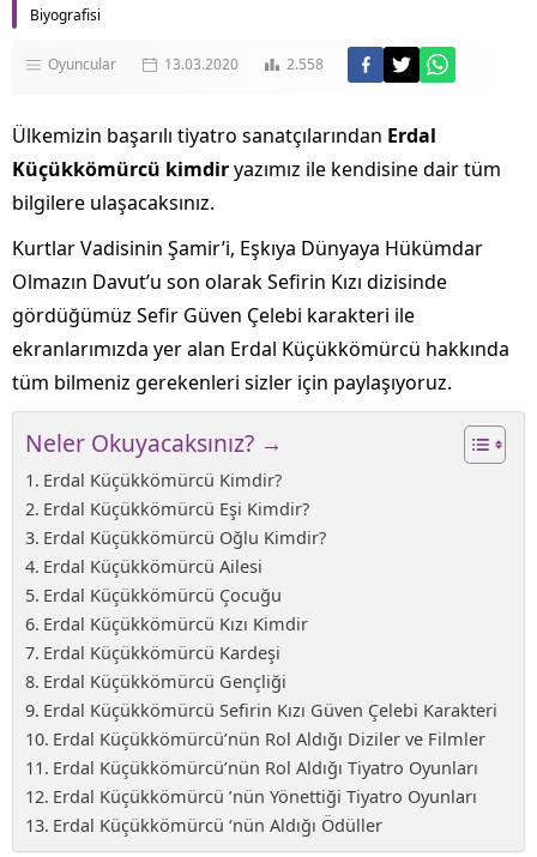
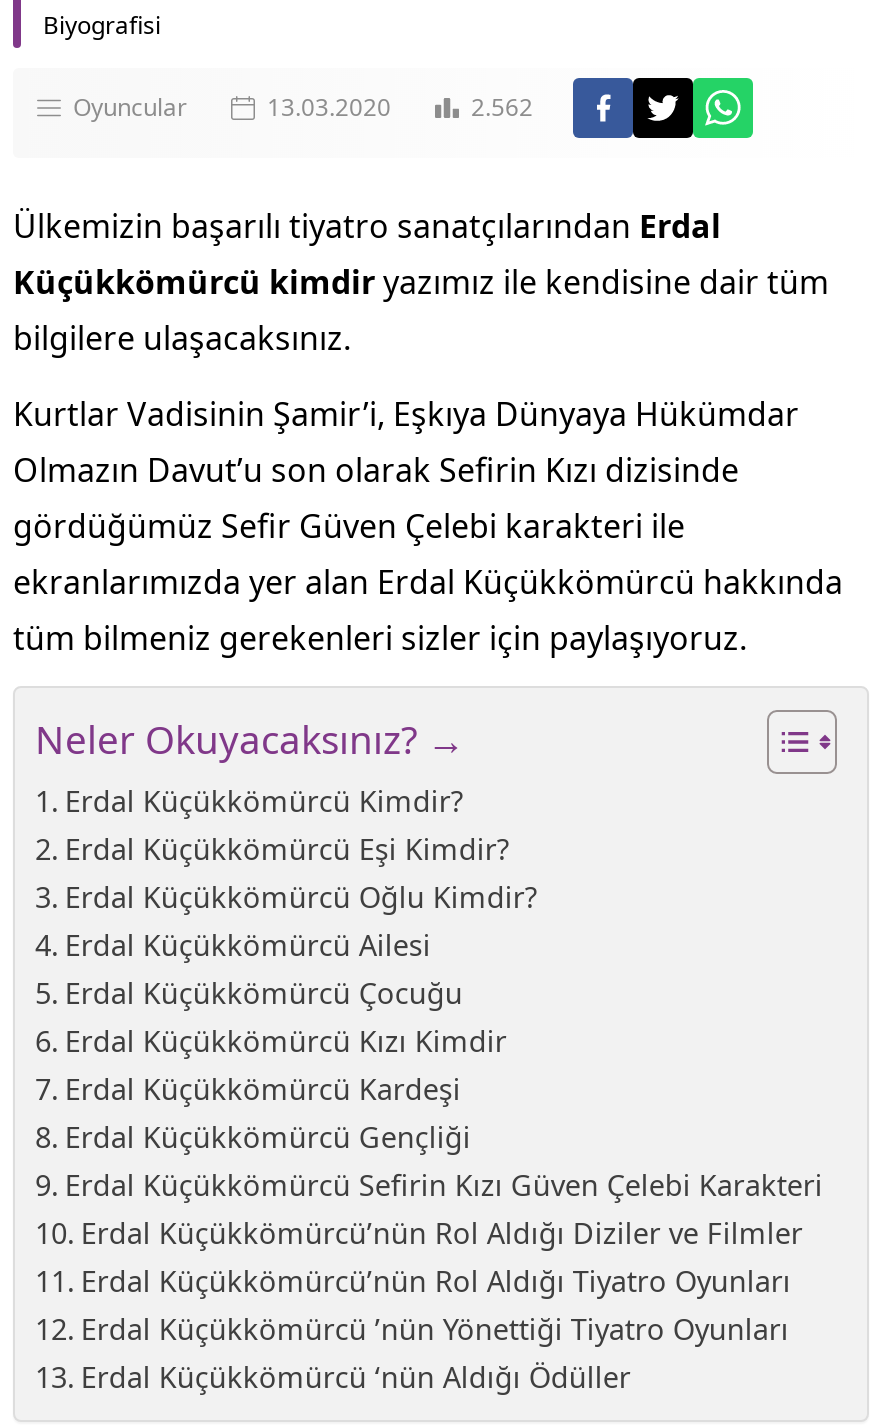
[286,54,324,74] 2.558 -> [471,90,533,124] 2.562

